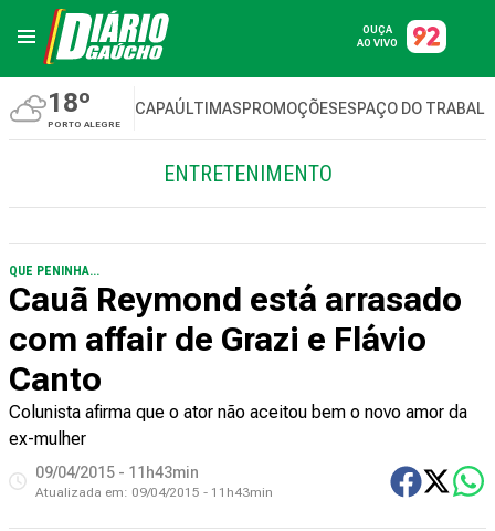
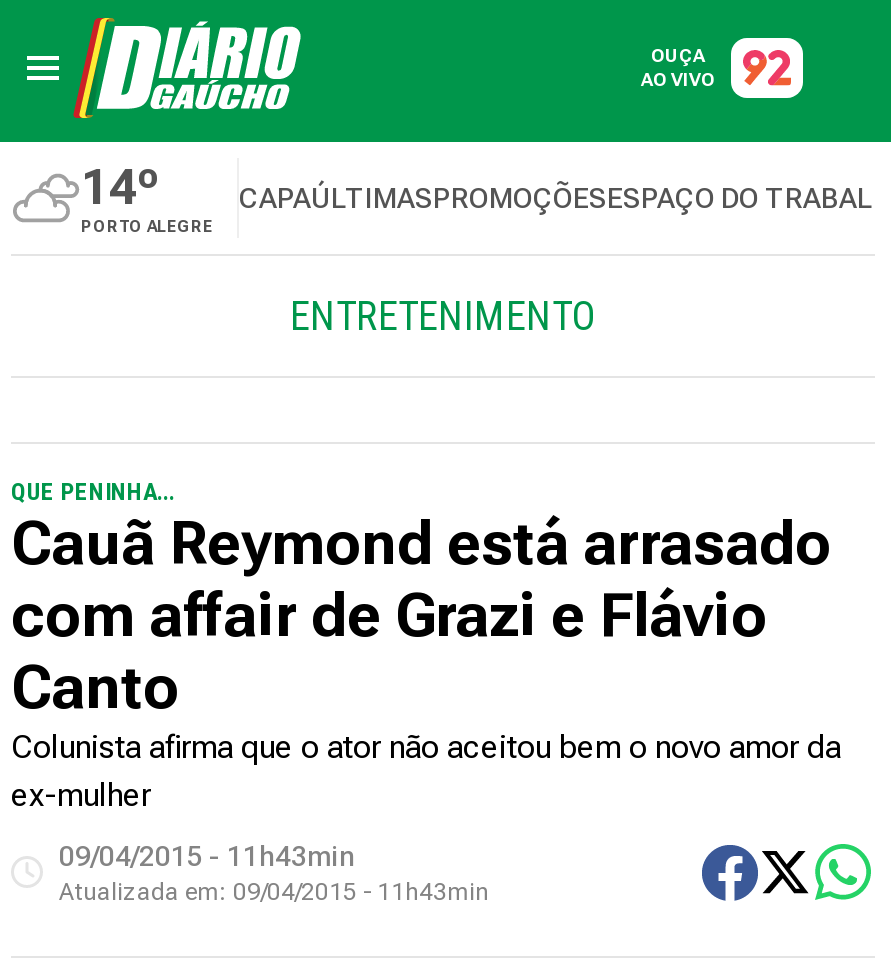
[48,87,91,118] 18º -> [81,160,159,216] 14º

